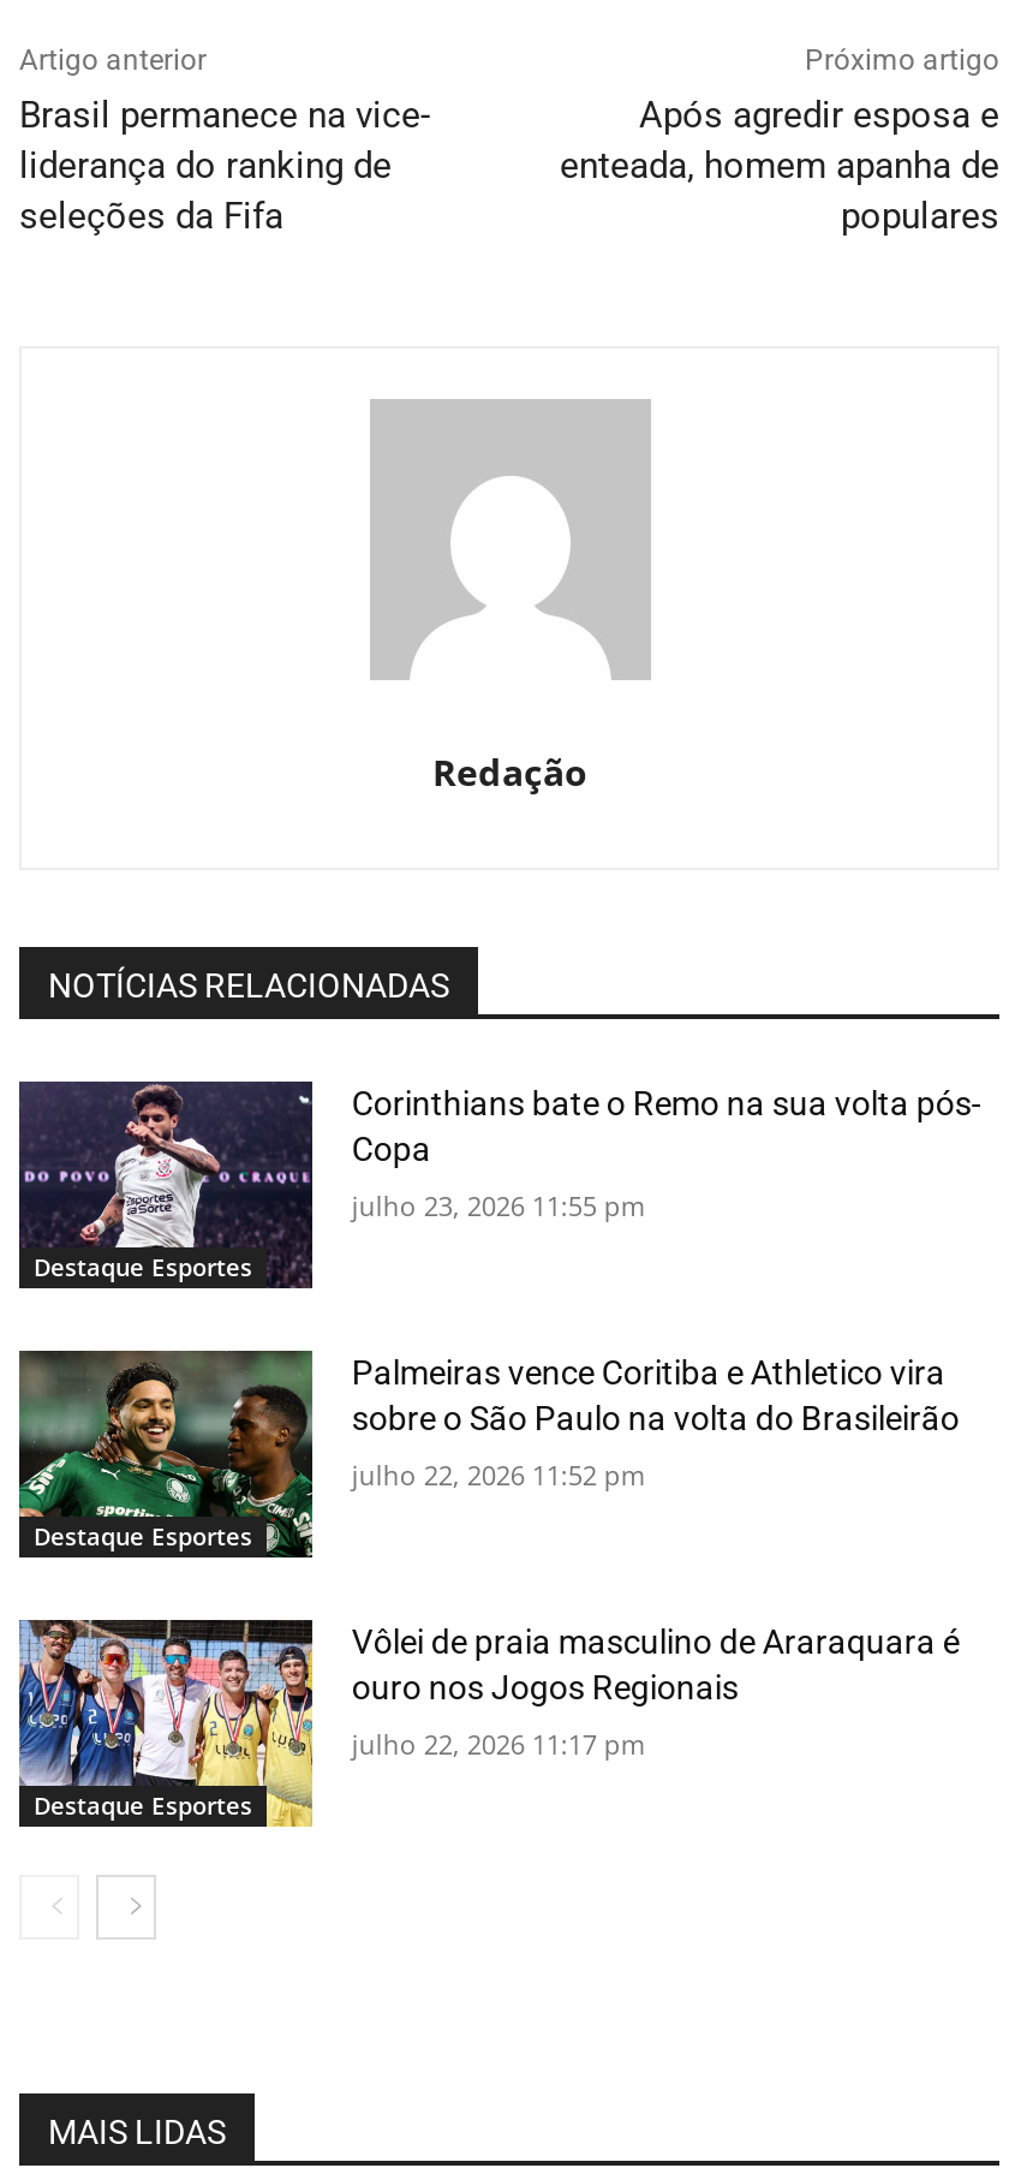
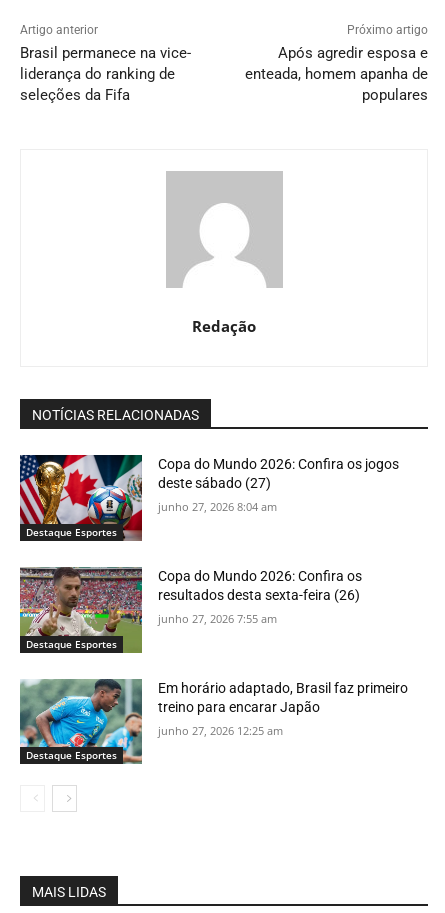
[17,1079,981,1288] [image] | Corinthians bate o Remo na sua volta pós- | Copa -> [19,454,399,542] [image] | Copa do Mundo 2026: Confira os jogos | deste sábado (27)
[352,1188,645,1224] julho 23, 2026 11:55 pm -> [158,499,277,514] junho 27, 2026 8:04 am
[17,1348,960,1560] [image] | Palmeiras vence Coritiba e Athletico vira | sobre o São Paulo na volta do Brasileirão -> [19,566,362,654] [image] | Copa do Mundo 2026: Confira os | resultados desta sexta-feira (26)
[352,1457,645,1493] julho 22, 2026 11:52 pm -> [158,611,277,626] junho 27, 2026 7:55 am
[17,1618,960,1829] [image] | Vôlei de praia masculino de Araraquara é | ouro nos Jogos Regionais -> [19,678,408,765] [image] | Em horário adaptado, Brasil faz primeiro | treino para encarar Japão
[352,1725,645,1761] julho 22, 2026 11:17 pm -> [158,723,283,738] junho 27, 2026 12:25 am

